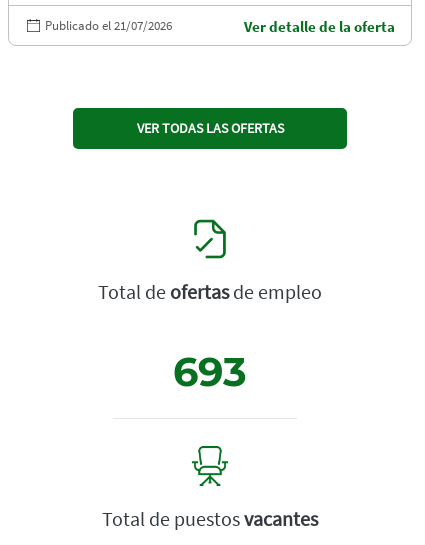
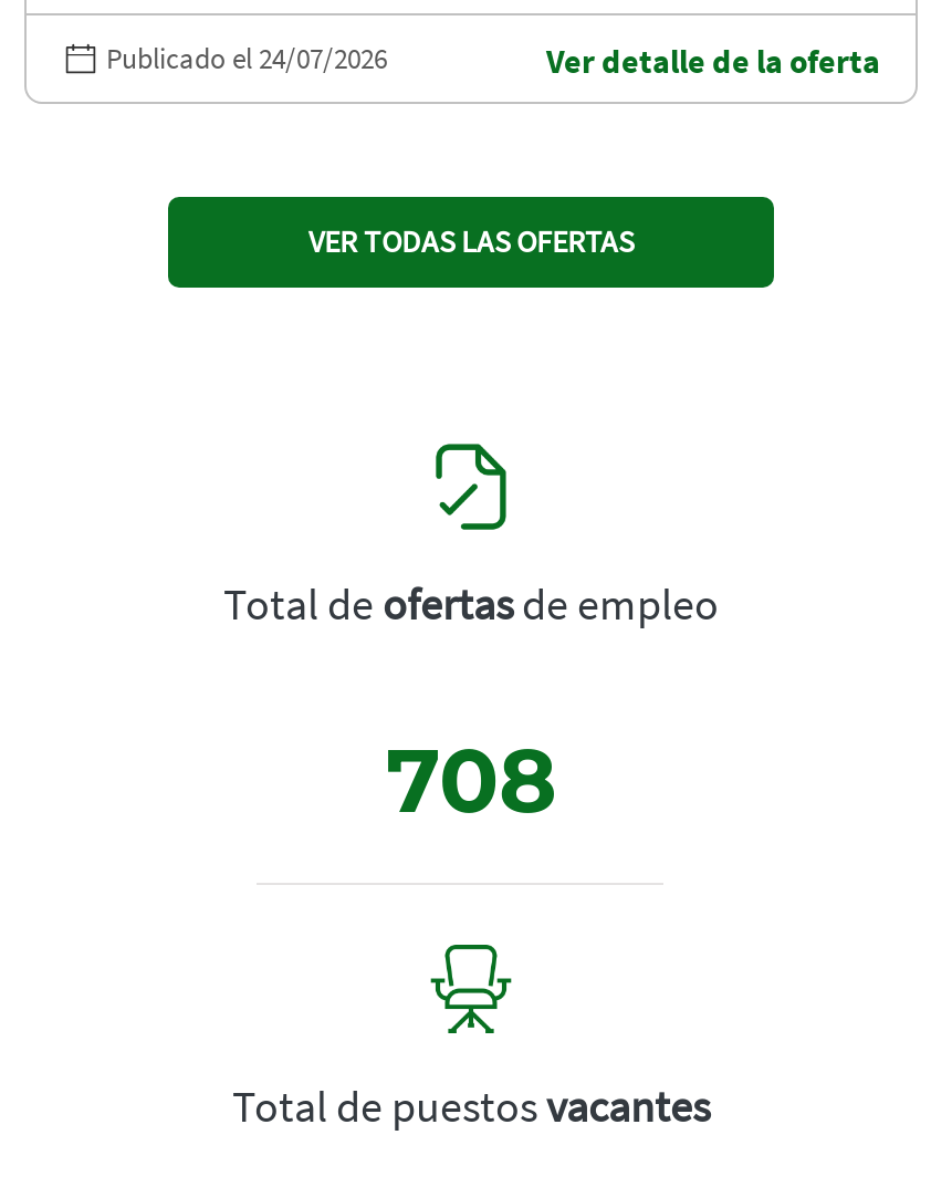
[45,17,172,34] Publicado el 21/07/2026 -> [106,39,387,77] Publicado el 24/07/2026
[173,347,247,396] 693 -> [386,725,556,833] 708

